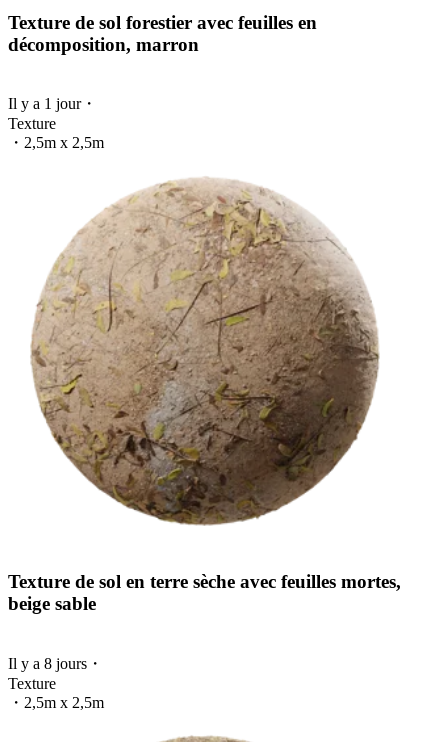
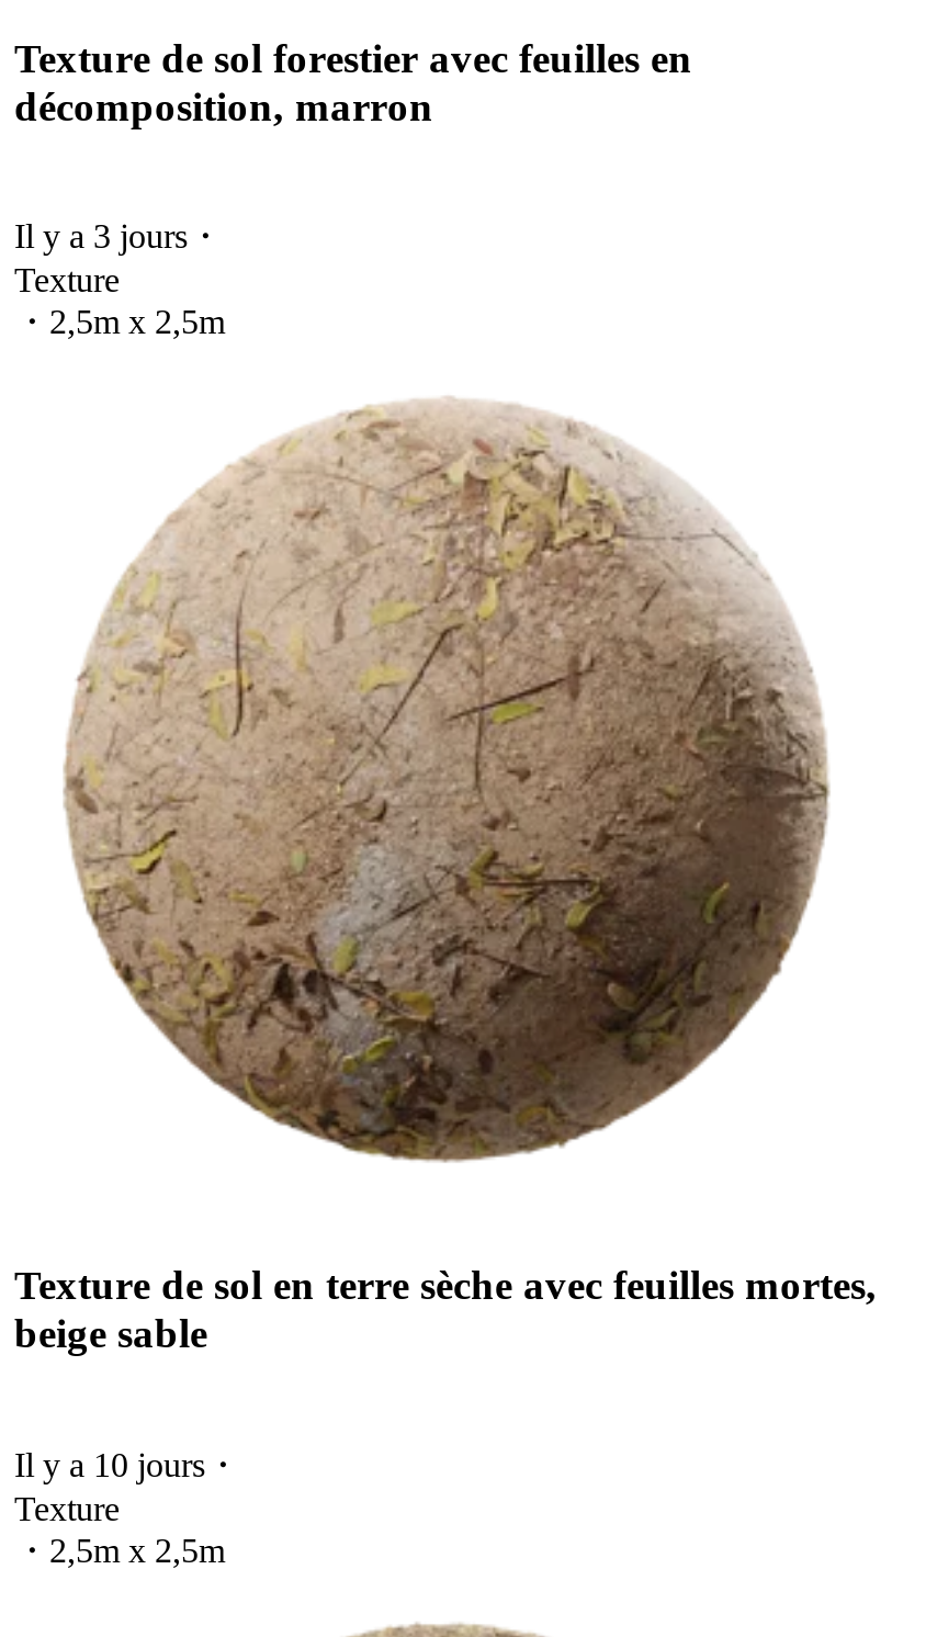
[8,95,97,112] Il y a 1 jour・ -> [14,218,223,255] Il y a 3 jours・
[8,655,103,672] Il y a 8 jours・ -> [14,1446,240,1483] Il y a 10 jours・

